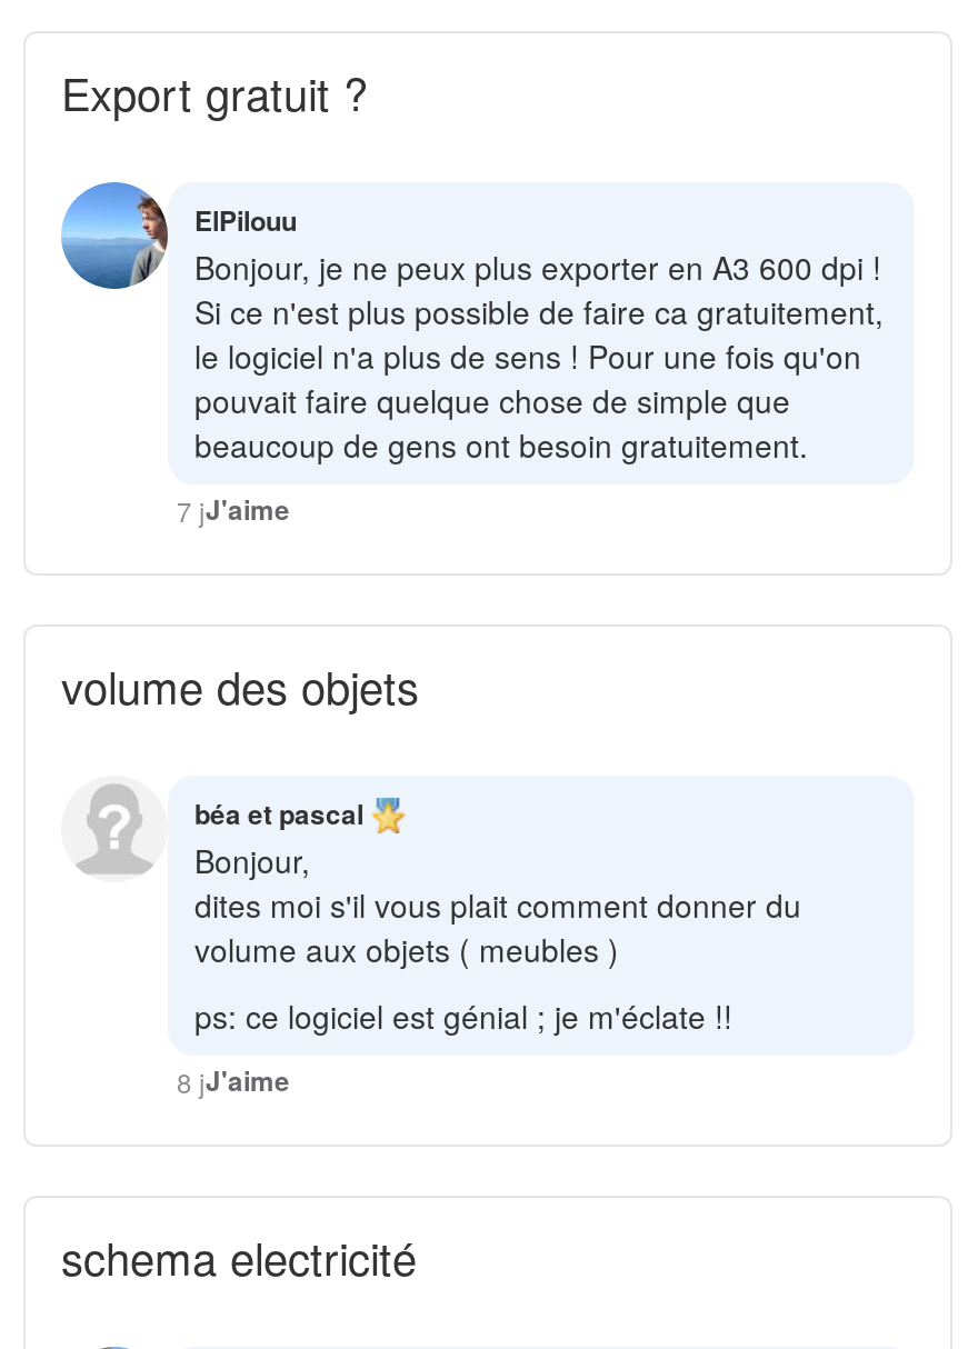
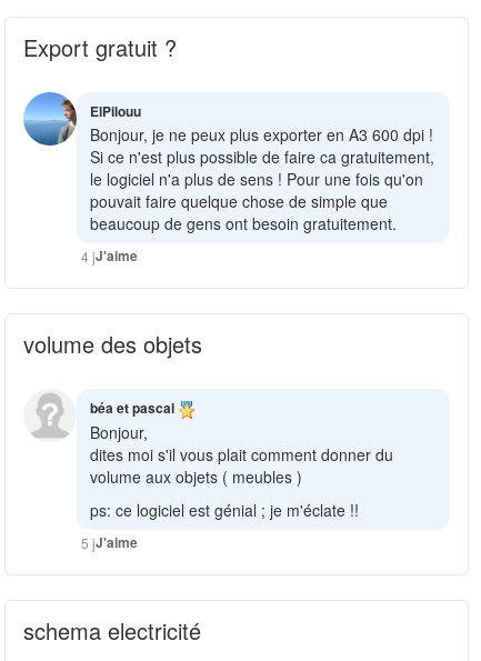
[177,488,290,528] 7 j J'aime -> [81,245,138,265] 4 j J'aime
[177,1061,290,1101] 8 j J'aime -> [81,532,138,552] 5 j J'aime

